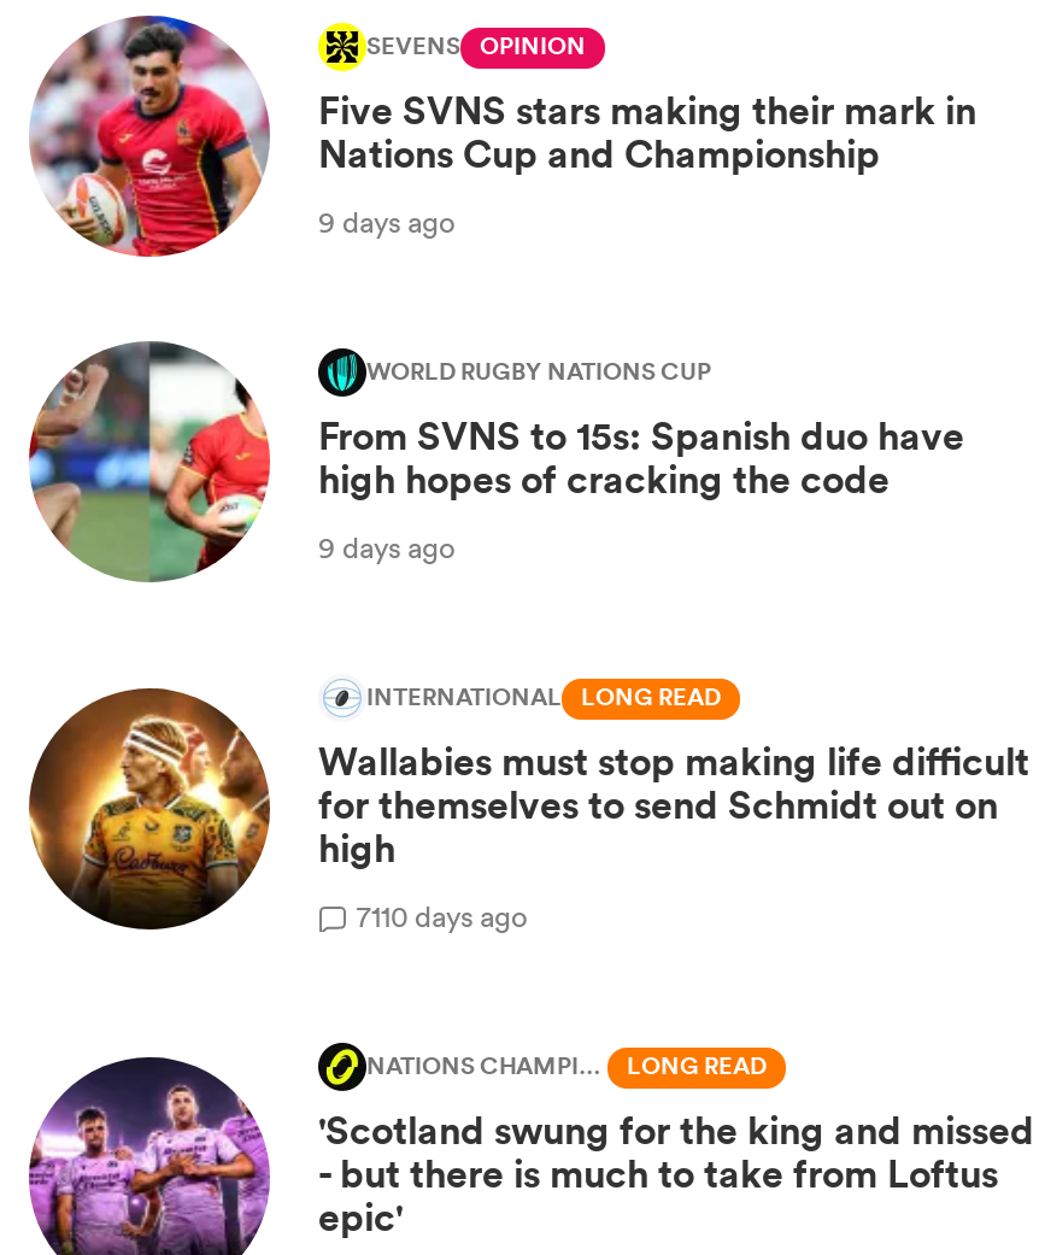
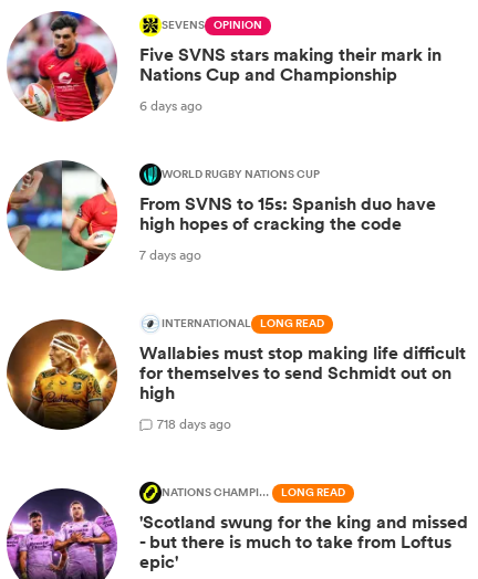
[318,200,456,241] 9 days ago -> [139,96,202,114] 6 days ago
[318,526,456,567] 9 days ago -> [139,245,201,264] 7 days ago
[357,895,528,936] 7110 days ago -> [157,414,231,433] 718 days ago

